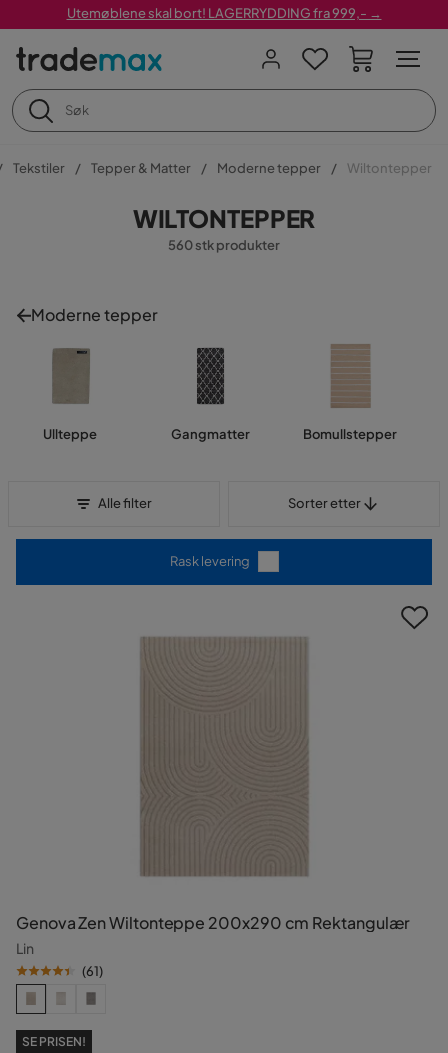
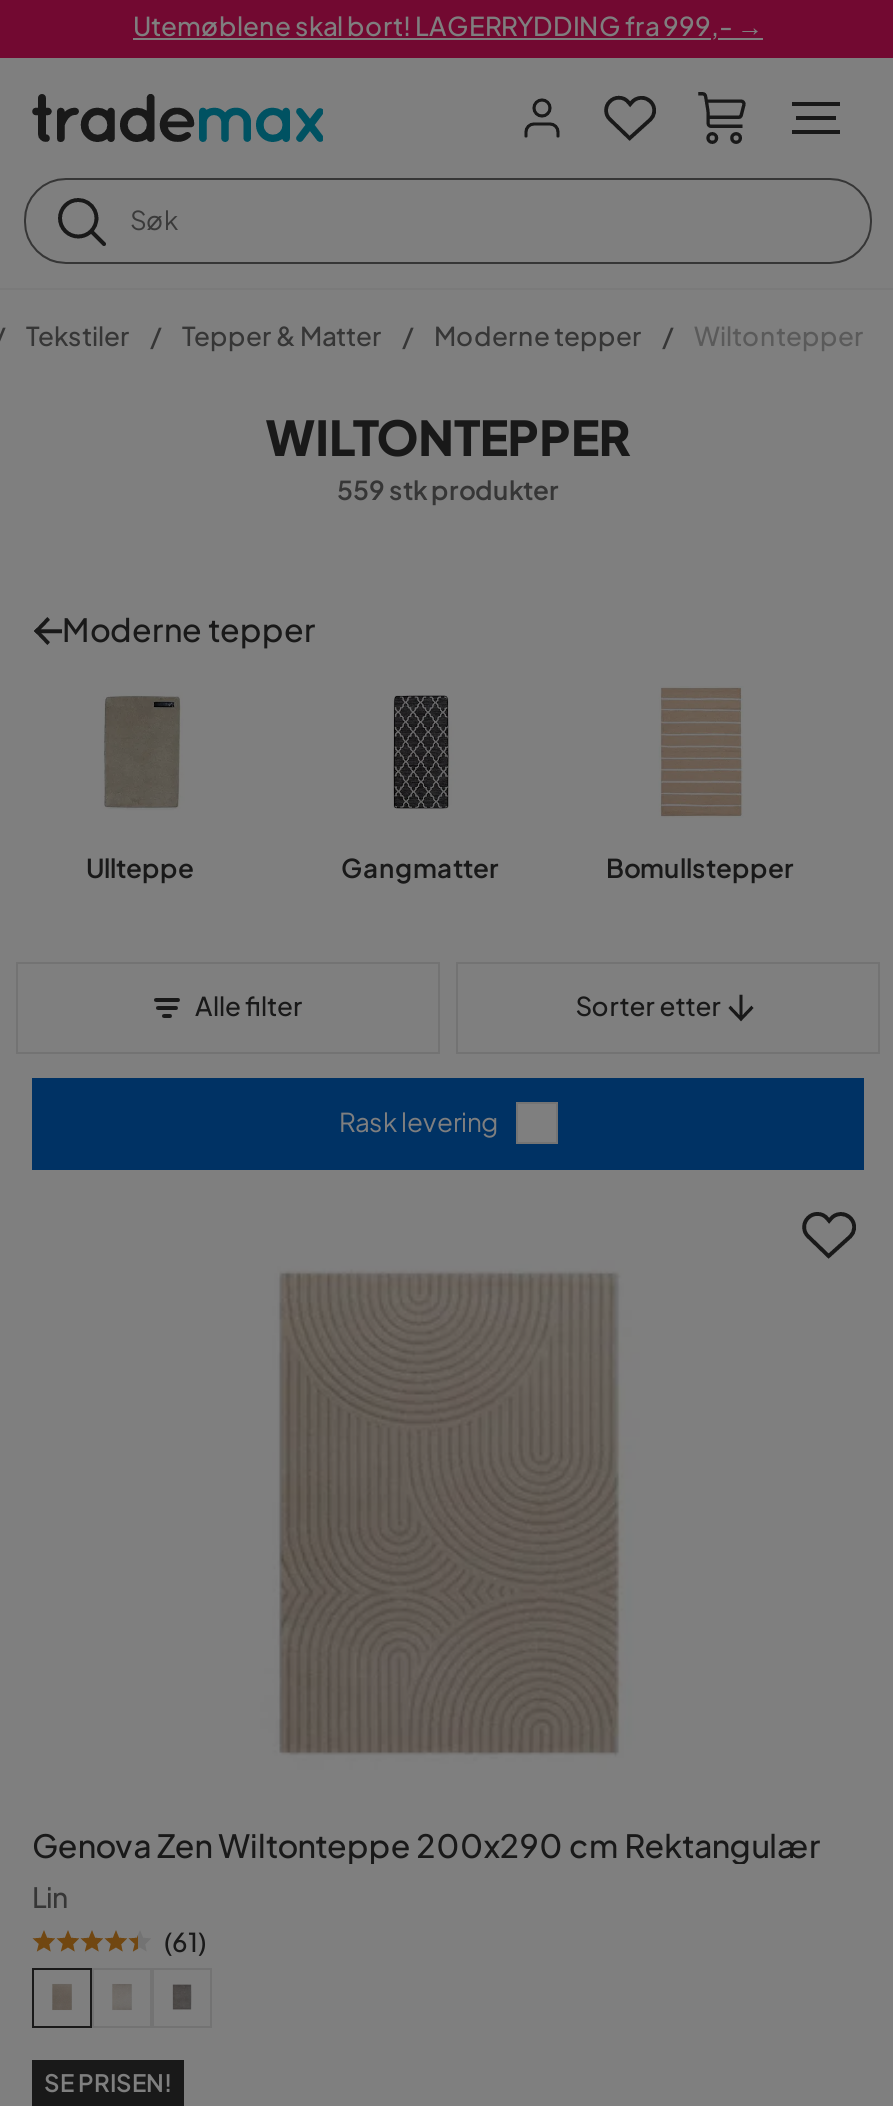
[168,237,280,253] 560 stk produkter -> [337,474,559,506] 559 stk produkter

